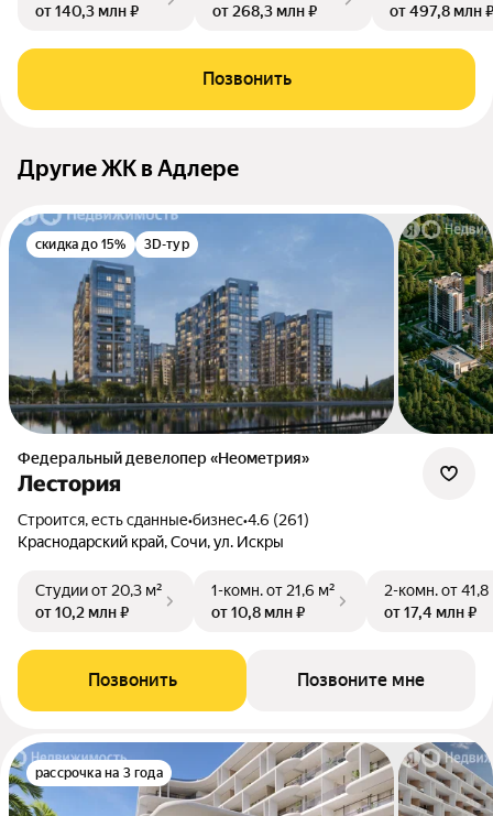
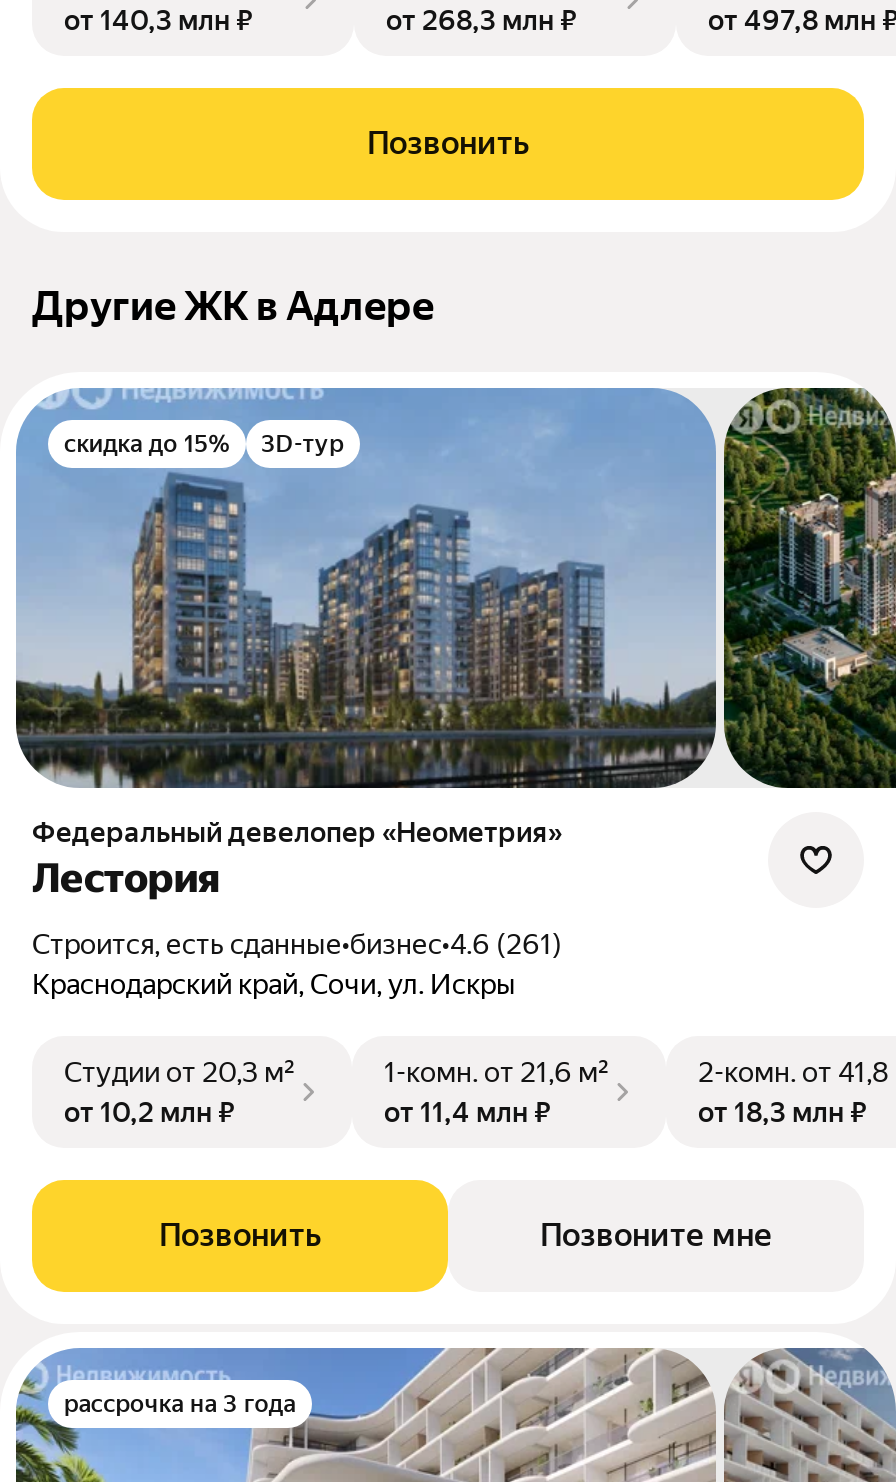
[211,604,305,621] от 10,8 млн ₽ -> [384,1096,550,1128] от 11,4 млн ₽
[384,604,476,621] от 17,4 млн ₽ -> [698,1096,866,1128] от 18,3 млн ₽

